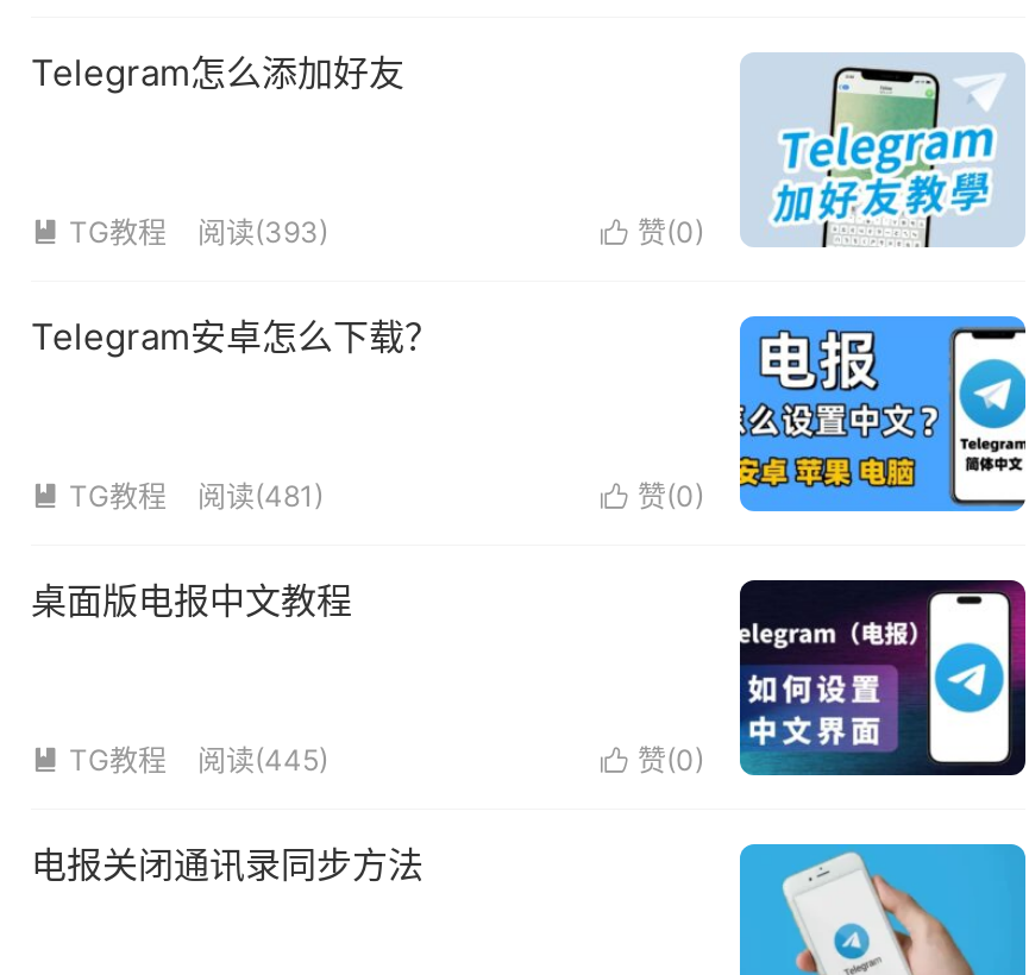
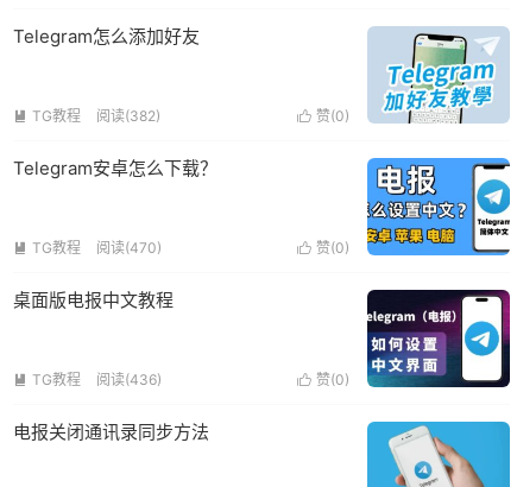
[197,214,328,250] 阅读(393) -> [96,107,160,125] 阅读(382)
[197,478,324,514] 阅读(481) -> [96,239,162,257] 阅读(470)
[197,742,328,778] 阅读(445) -> [96,371,162,388] 阅读(436)

